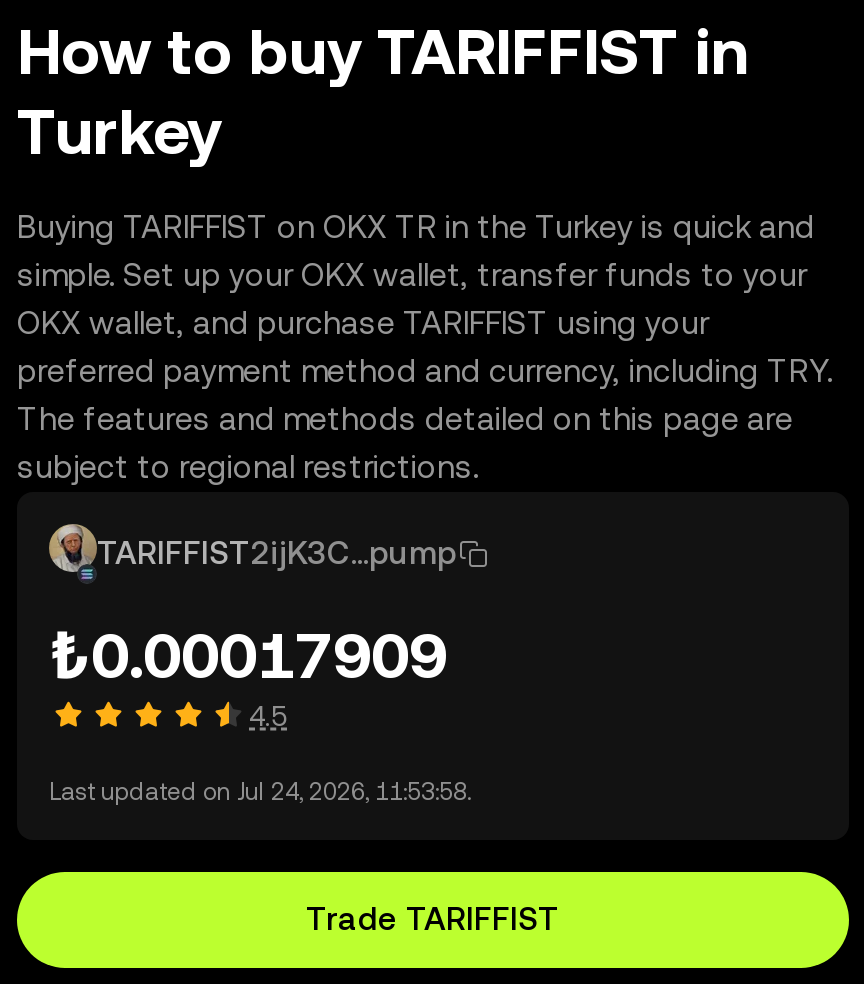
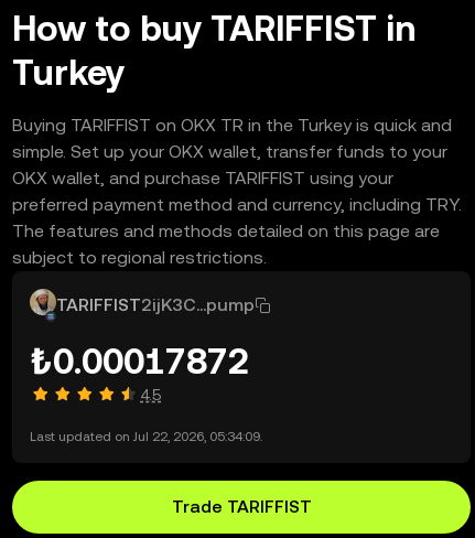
[49,618,447,692] ₺0.00017909 -> [30,341,249,381] ₺0.00017872
[49,778,471,806] Last updated on Jul 24, 2026, 11:53:58. -> [30,429,262,444] Last updated on Jul 22, 2026, 05:34:09.

